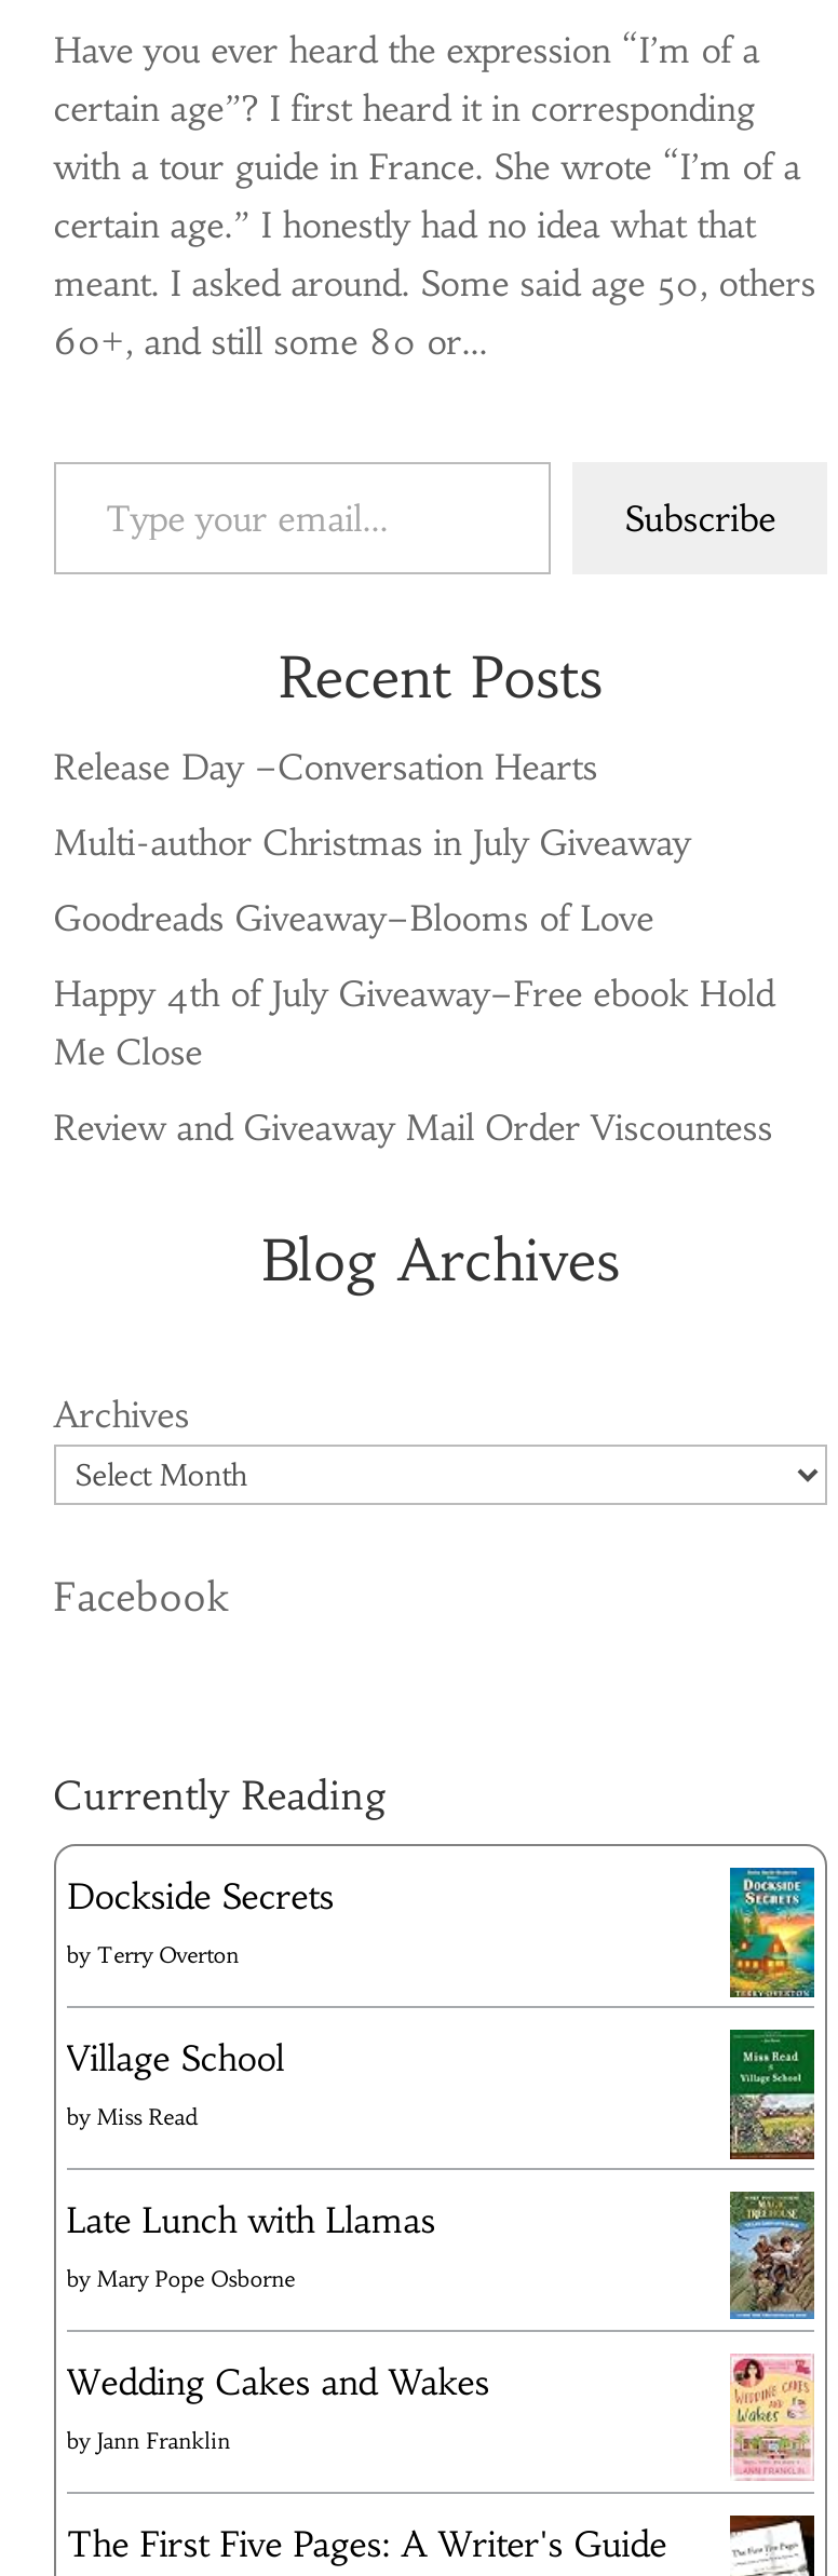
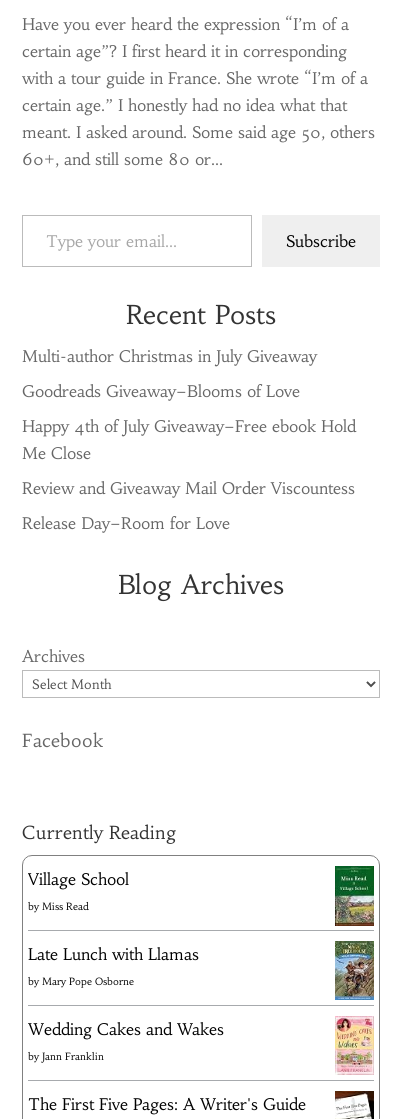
[54,745,598,788] Release Day –Conversation Hearts -> none
none -> [22,513,230,533] Release Day–Room for Love
[67,1875,334,1970] Dockside Secrets | by Terry Overton -> none
[728,1866,816,1999] [image] -> none

